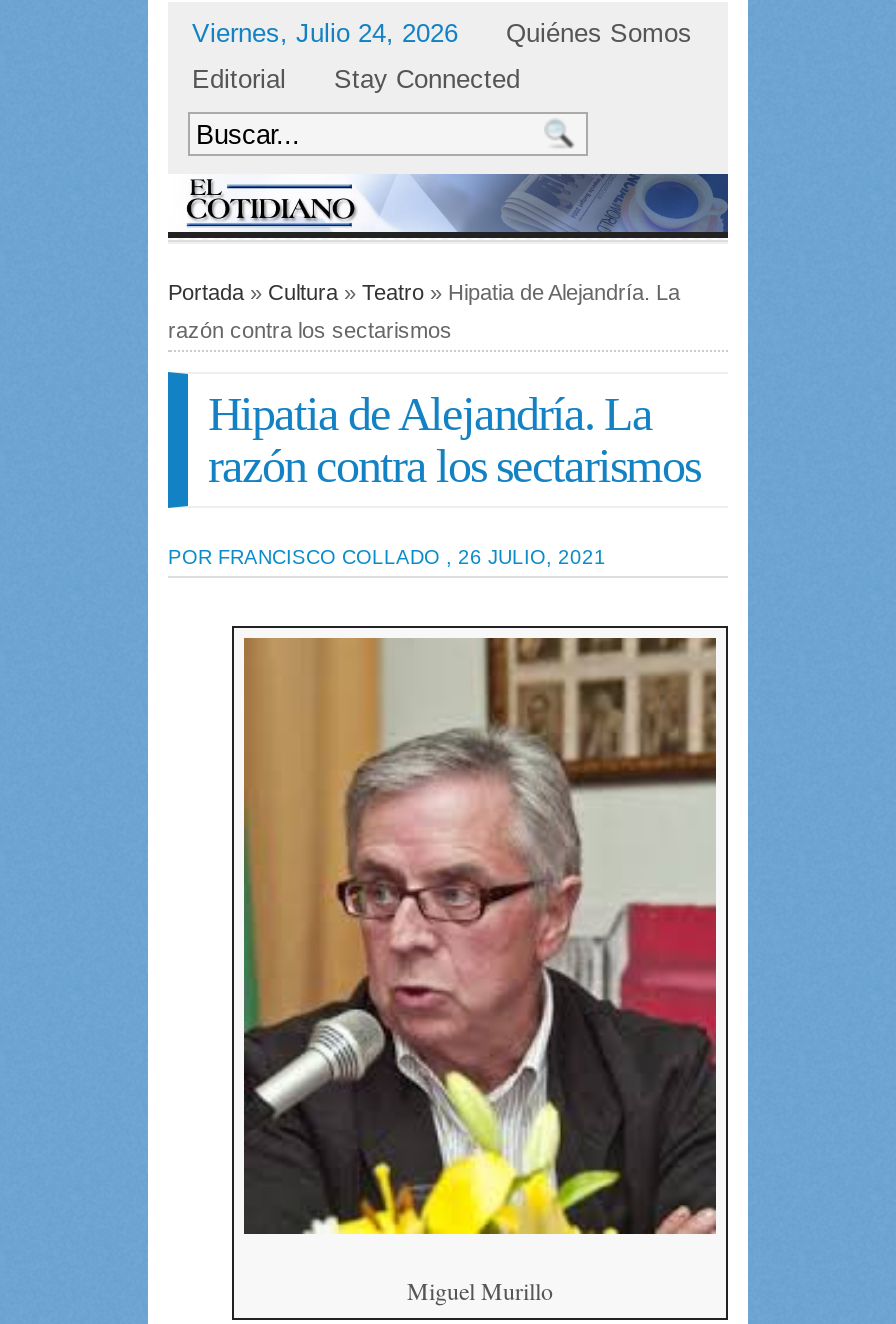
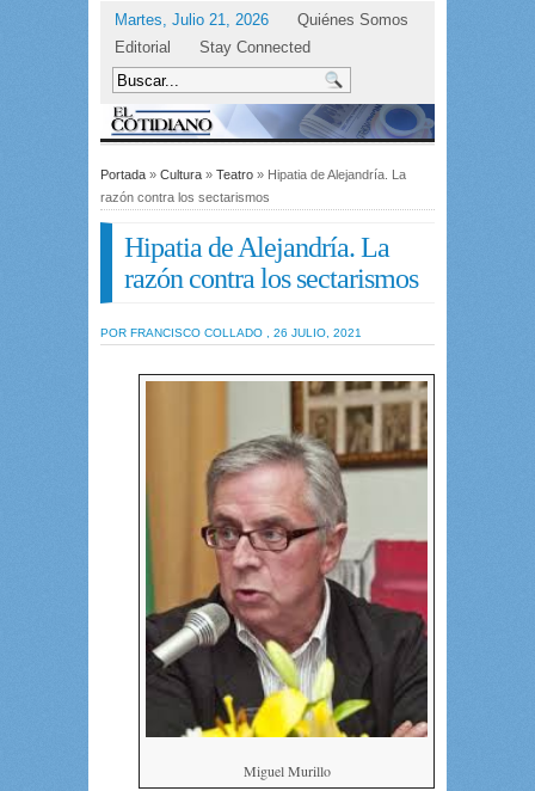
[192,18,458,48] Viernes, Julio 24, 2026 -> [115,11,269,29] Martes, Julio 21, 2026

